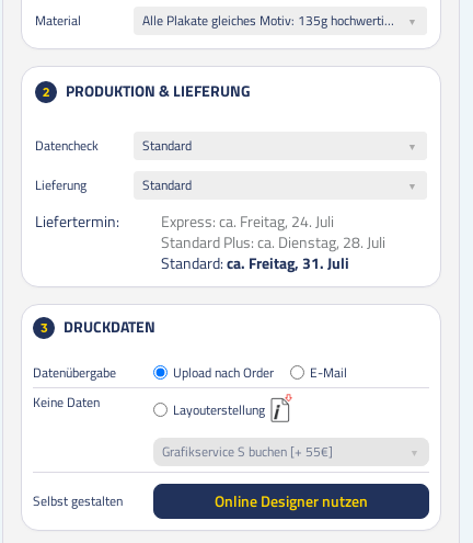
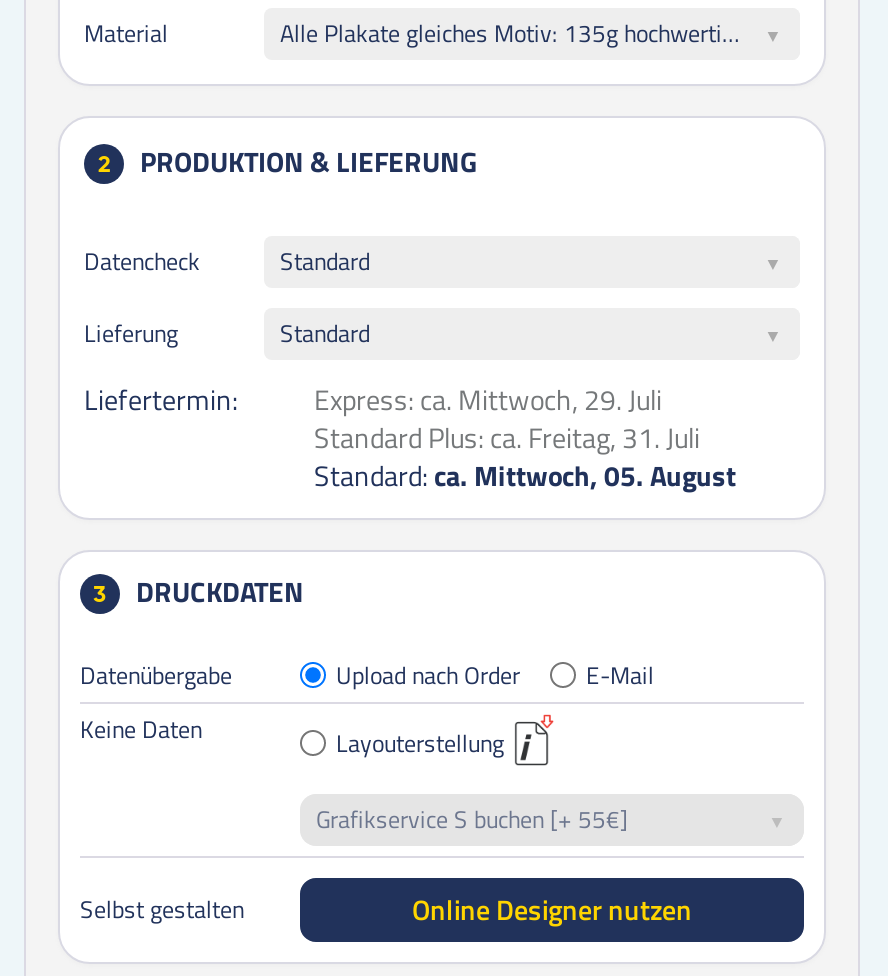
[161,209,334,232] Express: ca. Freitag, 24. Juli -> [314,378,662,420] Express: ca. Mittwoch, 29. Juli
[161,230,385,253] Standard Plus: ca. Dienstag, 28. Juli -> [314,416,700,458] Standard Plus: ca. Freitag, 31. Juli
[161,251,349,274] Standard: ca. Freitag, 31. Juli -> [314,454,736,496] Standard: ca. Mittwoch, 05. August

